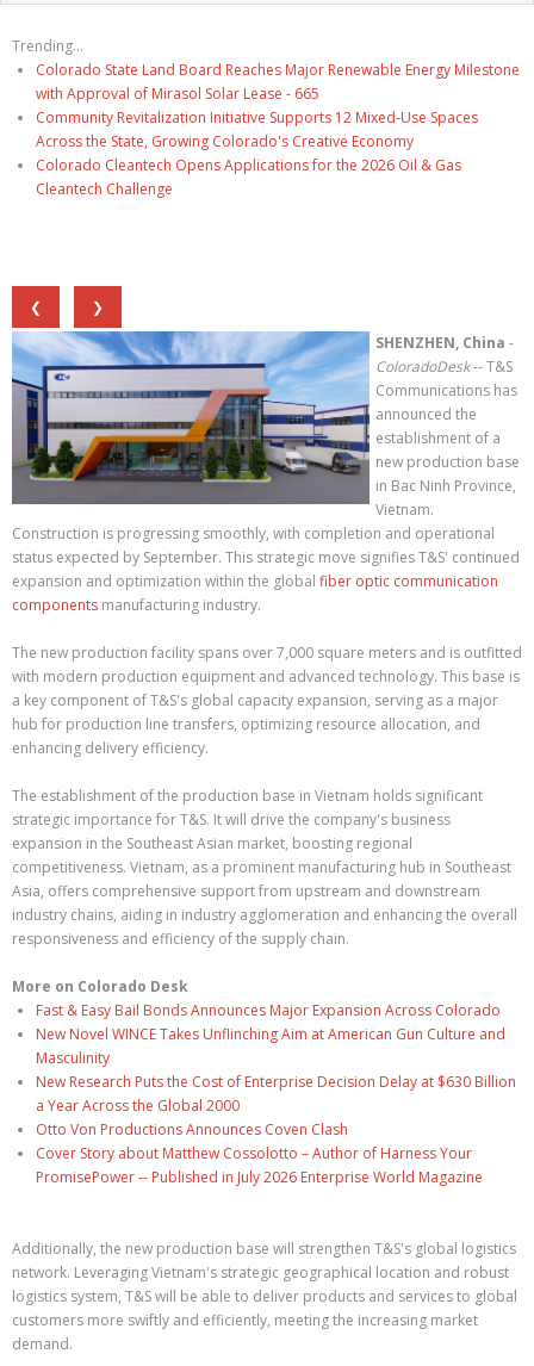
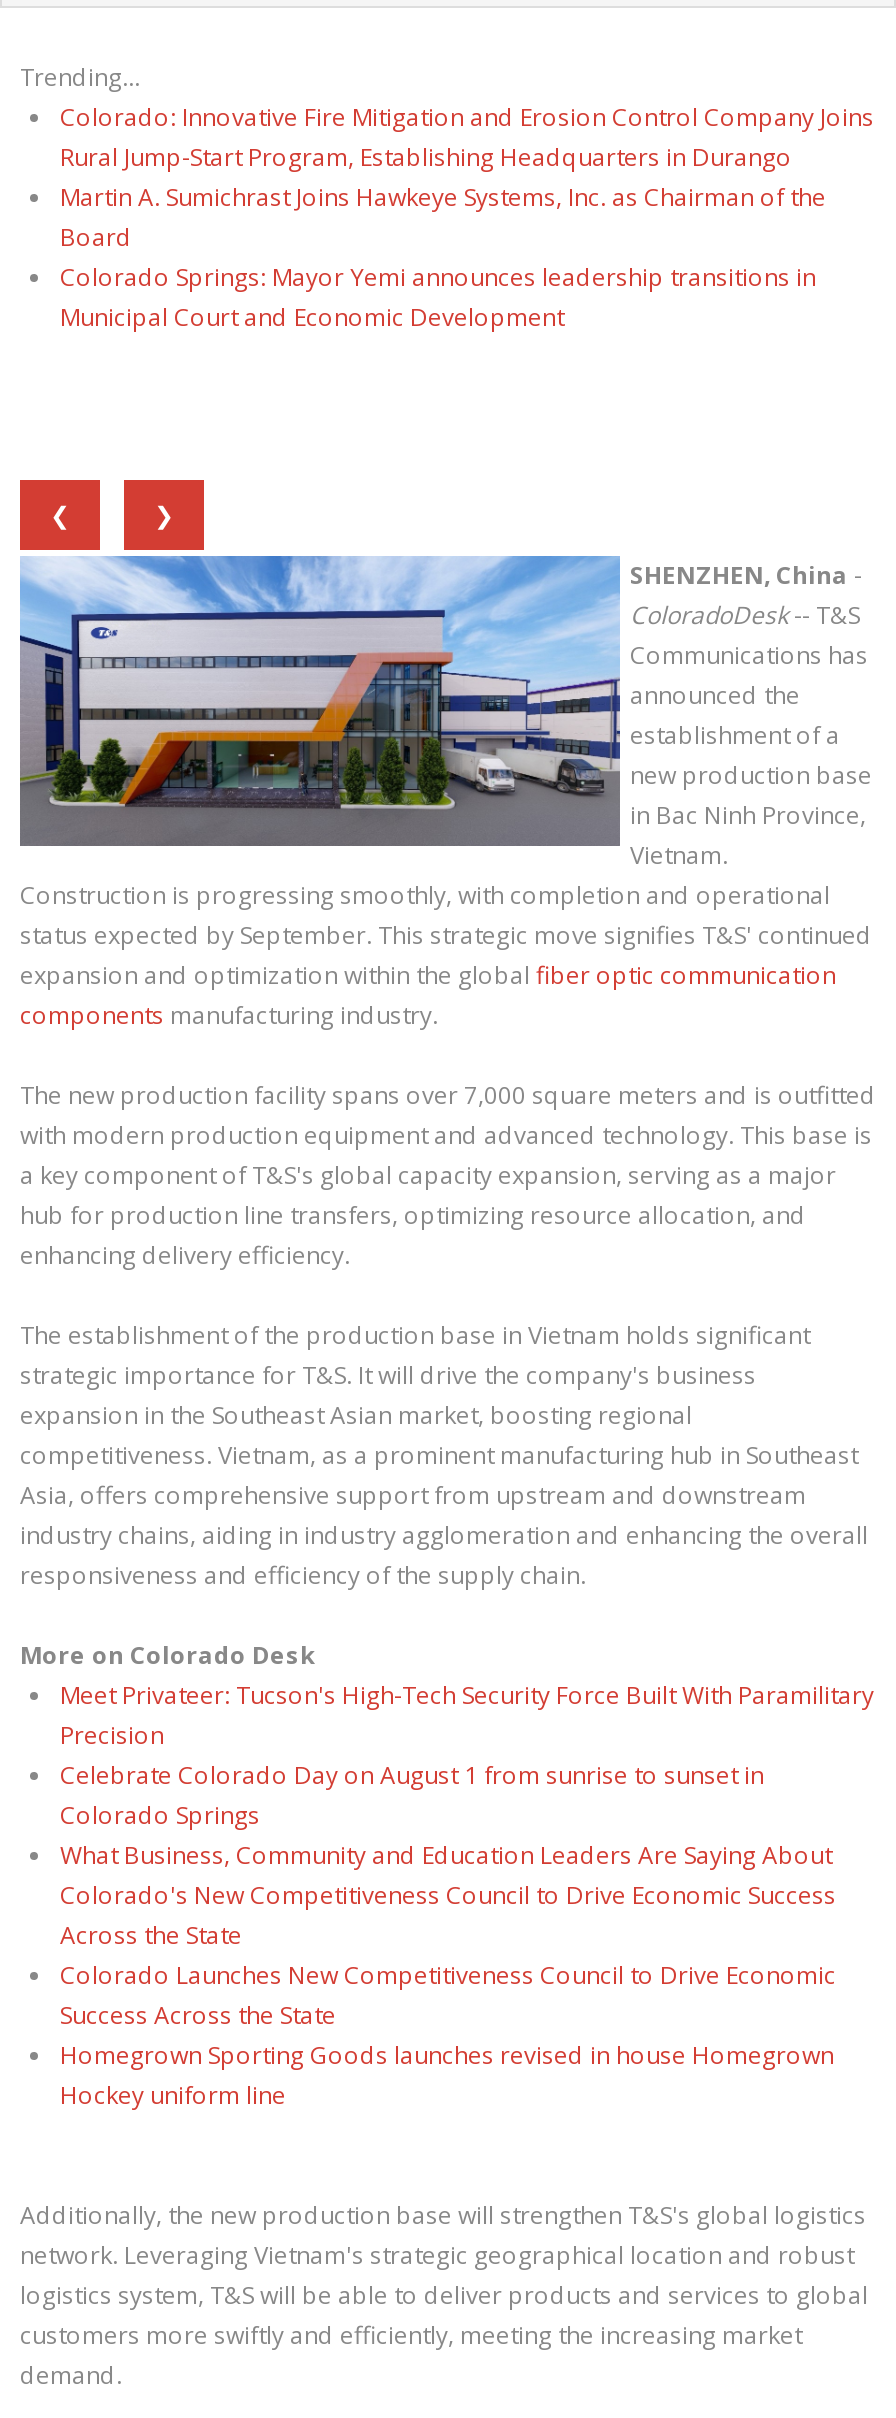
[36,60,520,199] Colorado State Land Board Reaches Major Renewable Energy Milestone | with Approval of Mirasol Solar Lease - 665 | Community Revitalization Initiative Supports 12 Mixed-Use Spaces | Across the State, Growing Colorado's Creative Economy | Colorado Cleantech Opens Applications for the 2026 Oil & Gas | Cleantech Challenge -> [60,100,874,334] Colorado: Innovative Fire Mitigation and Erosion Control Company Joins | Rural Jump-Start Program, Establishing Headquarters in Durango | Martin A. Sumichrast Joins Hawkeye Systems, Inc. as Chairman of the | Board | Colorado Springs: Mayor Yemi announces leadership transitions in | Municipal Court and Economic Development
[36,1000,516,1187] Fast & Easy Bail Bonds Announces Major Expansion Across Colorado | New Novel WINCE Takes Unflinching Aim at American Gun Culture and | Masculinity | New Research Puts the Cost of Enterprise Decision Delay at $630 Billion | a Year Across the Global 2000 | Otto Von Productions Announces Coven Clash | Cover Story about Matthew Cossolotto – Author of Harness Your | PromisePower -- Published in July 2026 Enterprise World Magazine -> [60,1678,874,2112] Meet Privateer: Tucson's High-Tech Security Force Built With Paramilitary | Precision | Celebrate Colorado Day on August 1 from sunrise to sunset in | Colorado Springs | What Business, Community and Education Leaders Are Saying About | Colorado's New Competitiveness Council to Drive Economic Success | Across the State | Colorado Launches New Competitiveness Council to Drive Economic | Success Across the State | Homegrown Sporting Goods launches revised in house Homegrown | Hockey uniform line

